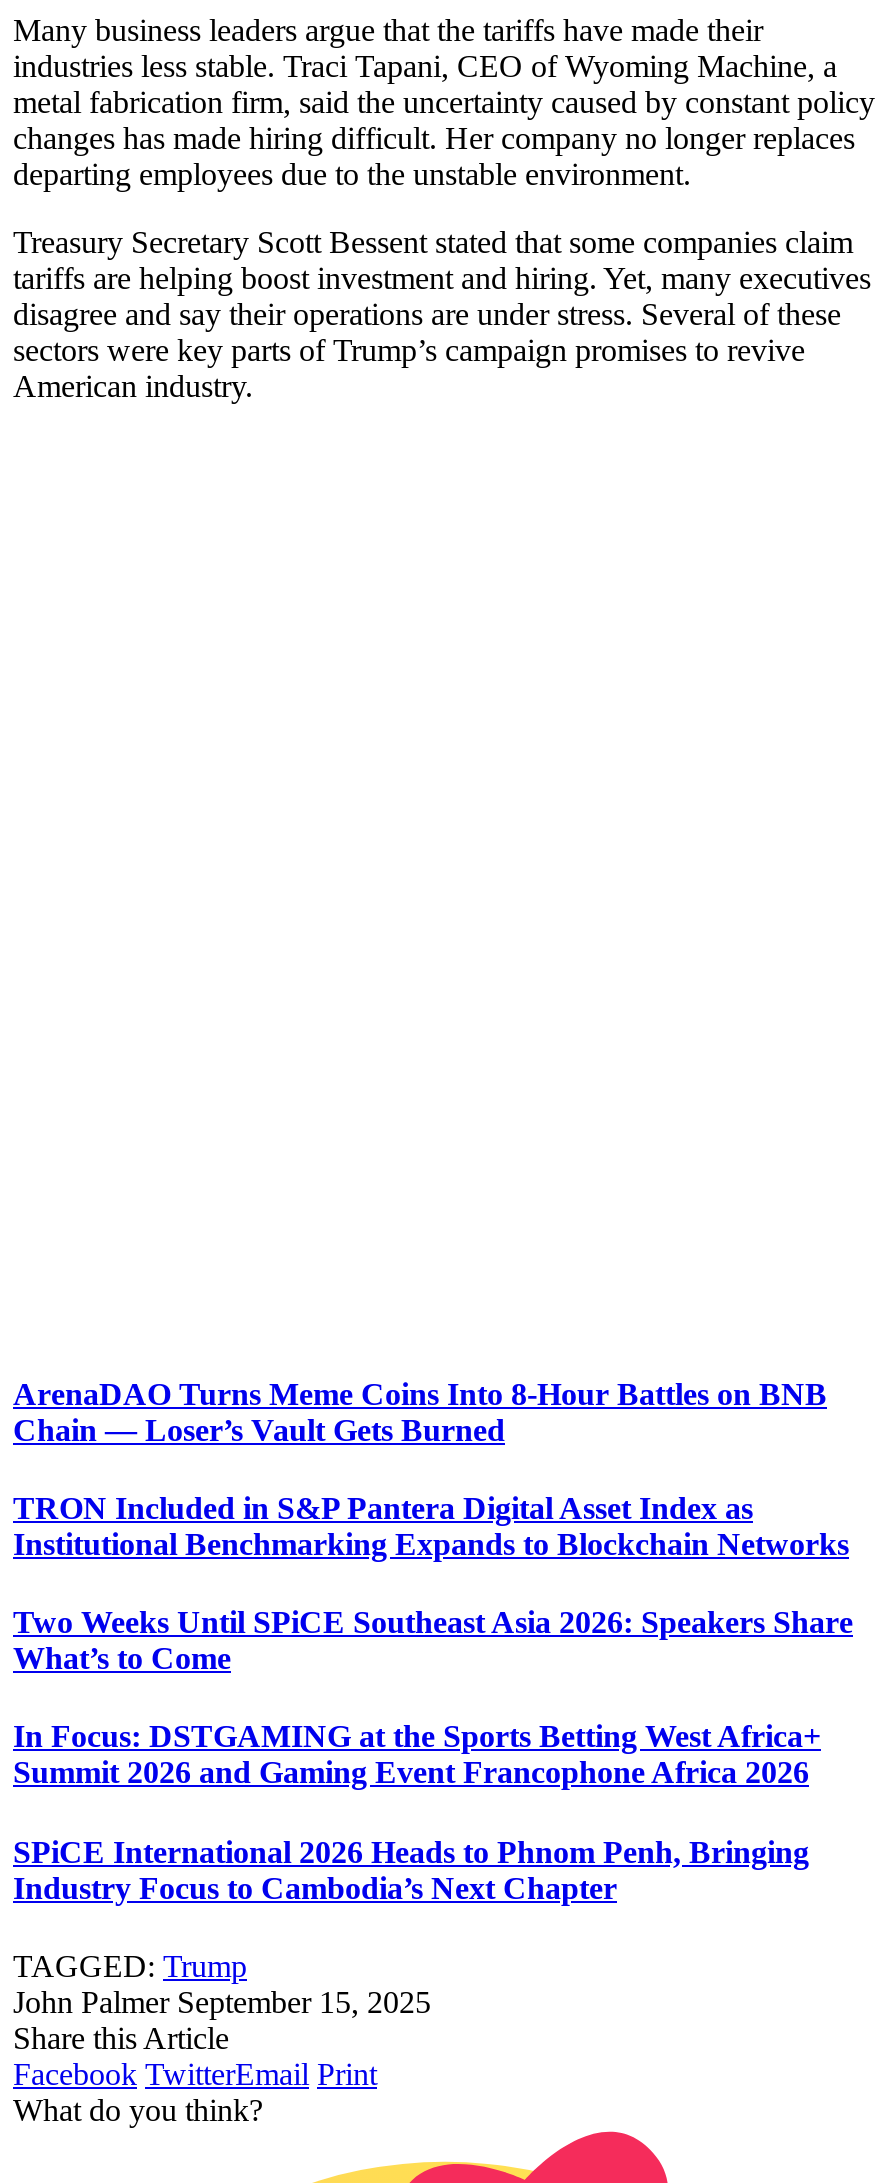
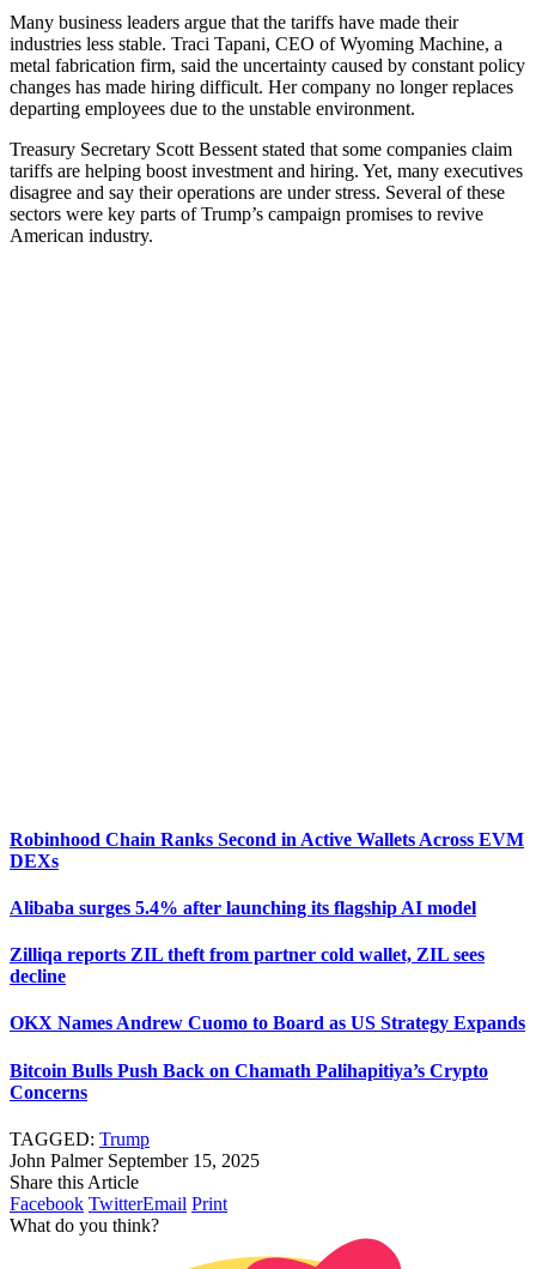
[13,1376,827,1446] ArenaDAO Turns Meme Coins Into 8-Hour Battles on BNB | Chain — Loser’s Vault Gets Burned -> [10,829,524,871] Robinhood Chain Ranks Second in Active Wallets Across EVM | DEXs
[13,1491,849,1561] TRON Included in S&P Pantera Digital Asset Index as | Institutional Benchmarking Expands to Blockchain Networks -> [10,897,476,918] Alibaba surges 5.4% after launching its flagship AI model
[13,1605,853,1675] Two Weeks Until SPiCE Southeast Asia 2026: Speakers Share | What’s to Come -> [10,944,485,986] Zilliqa reports ZIL theft from partner cold wallet, ZIL sees | decline
[13,1720,821,1790] In Focus: DSTGAMING at the Sports Betting West Africa+ | Summit 2026 and Gaming Event Francophone Africa 2026 -> [10,1013,525,1033] OKX Names Andrew Cuomo to Board as US Strategy Expands
[13,1834,809,1904] SPiCE International 2026 Heads to Phnom Penh, Bringing | Industry Focus to Cambodia’s Next Chapter -> [10,1060,488,1102] Bitcoin Bulls Push Back on Chamath Palihapitiya’s Crypto | Concerns

